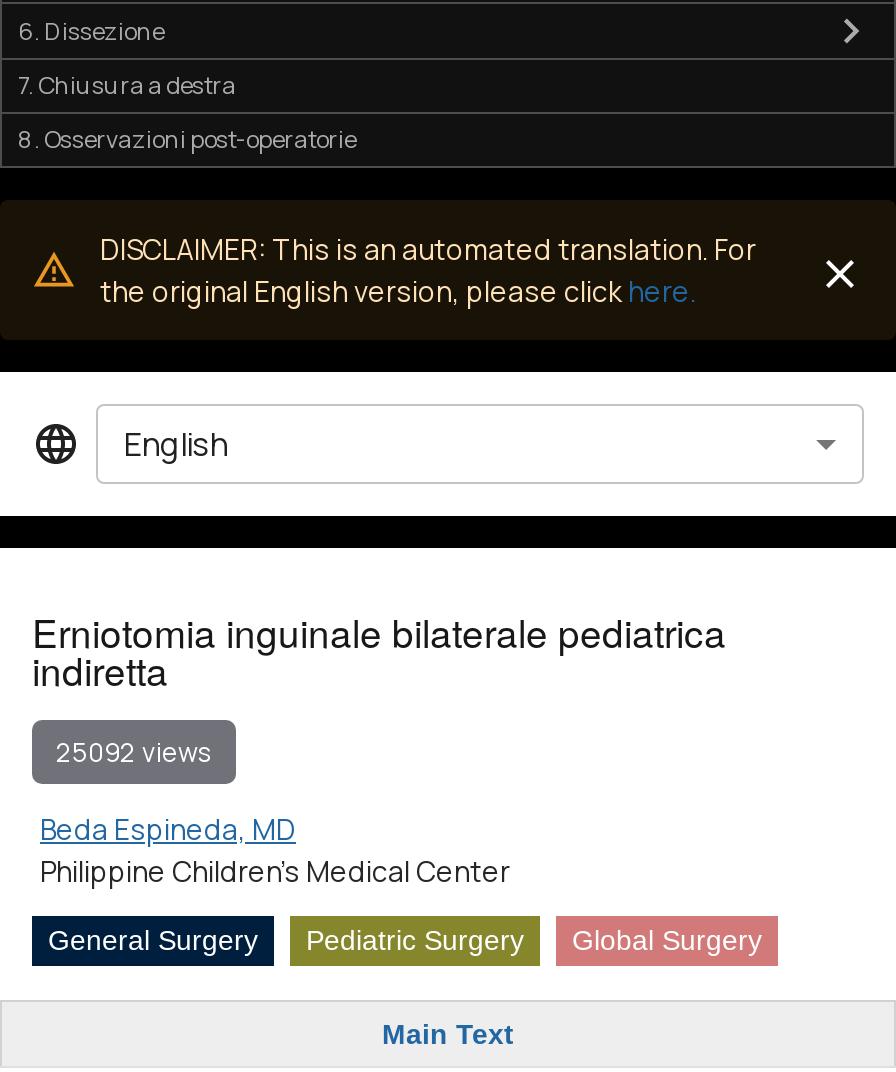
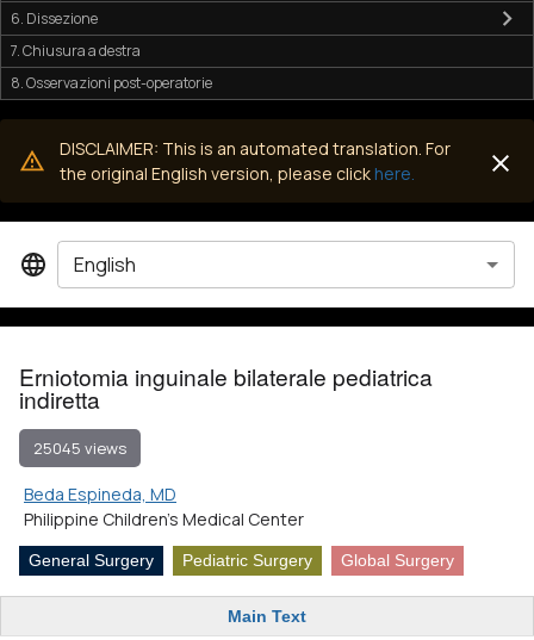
[56,733,212,769] 25092 views -> [33,437,126,458] 25045 views

